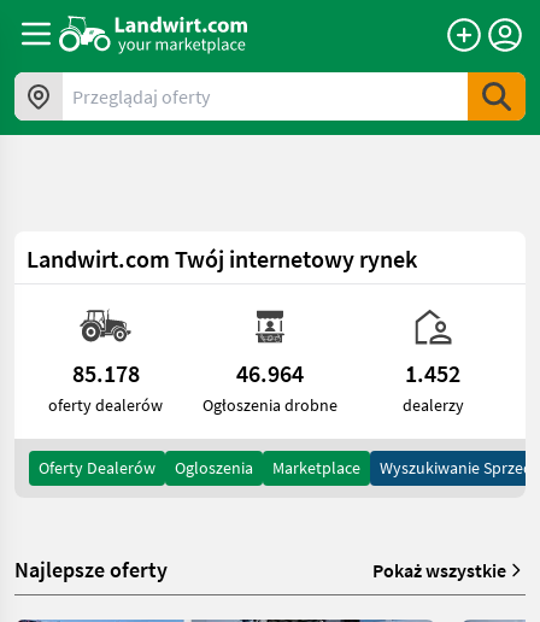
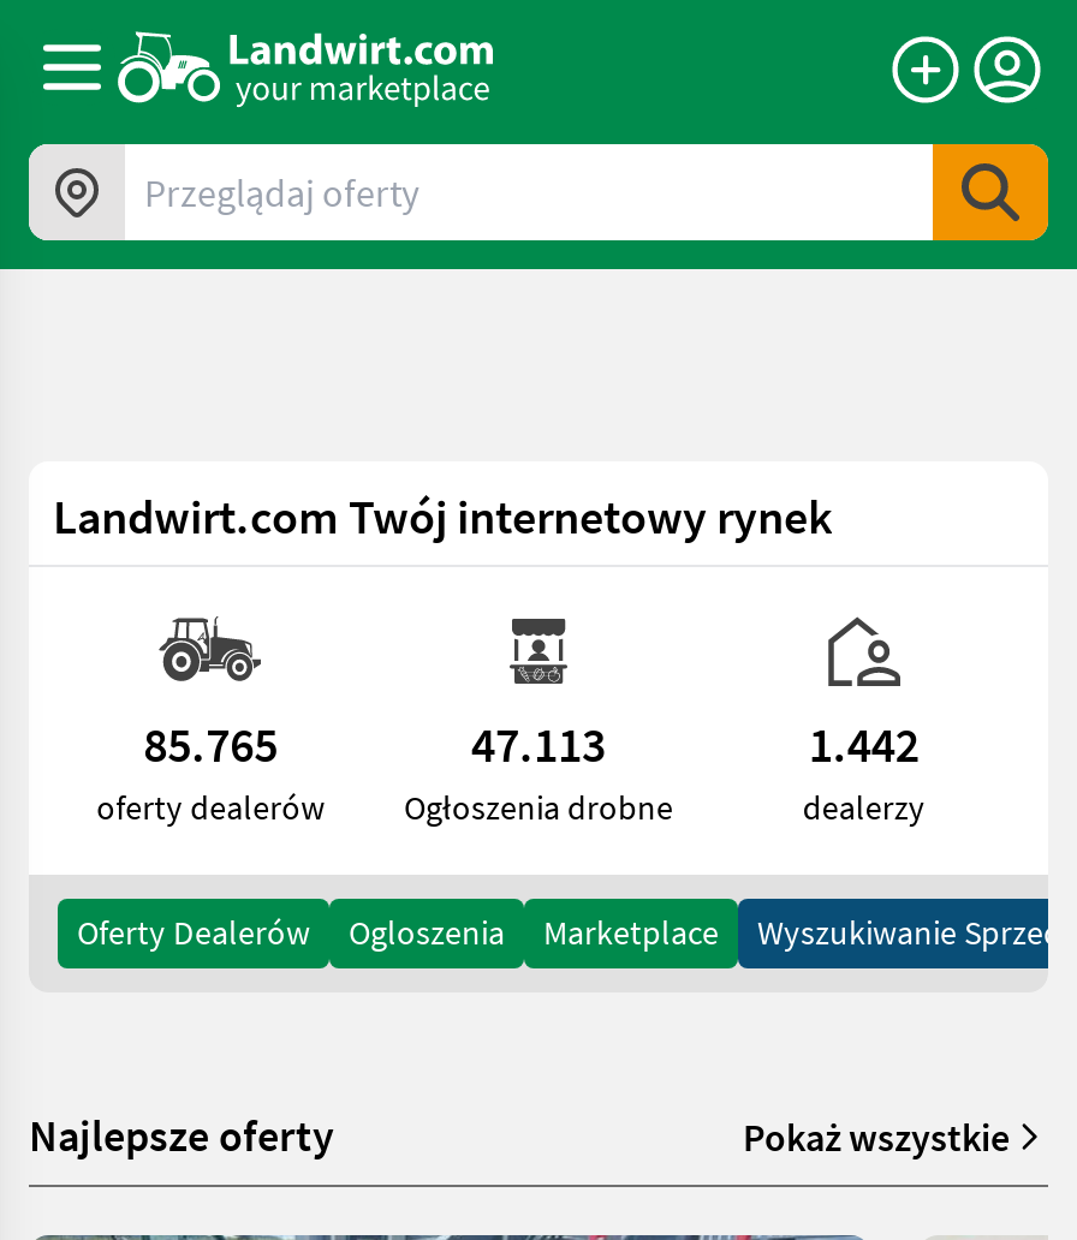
[72,358,139,388] 85.178 -> [144,714,278,774] 85.765
[236,358,304,388] 46.964 -> [471,714,606,774] 47.113
[405,358,461,388] 1.452 -> [808,714,919,774] 1.442

